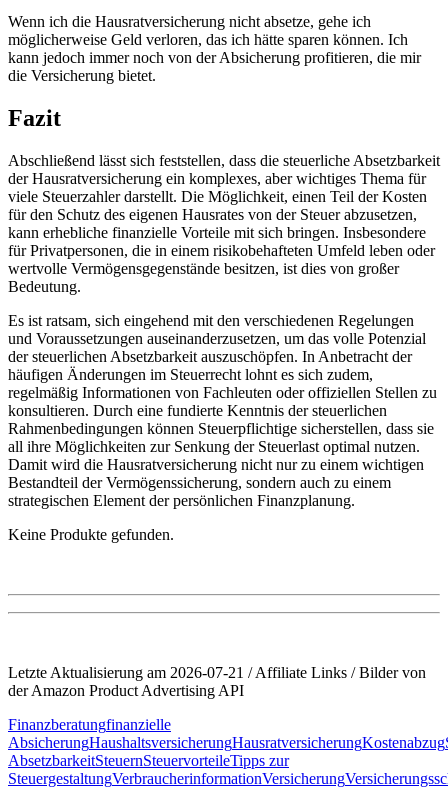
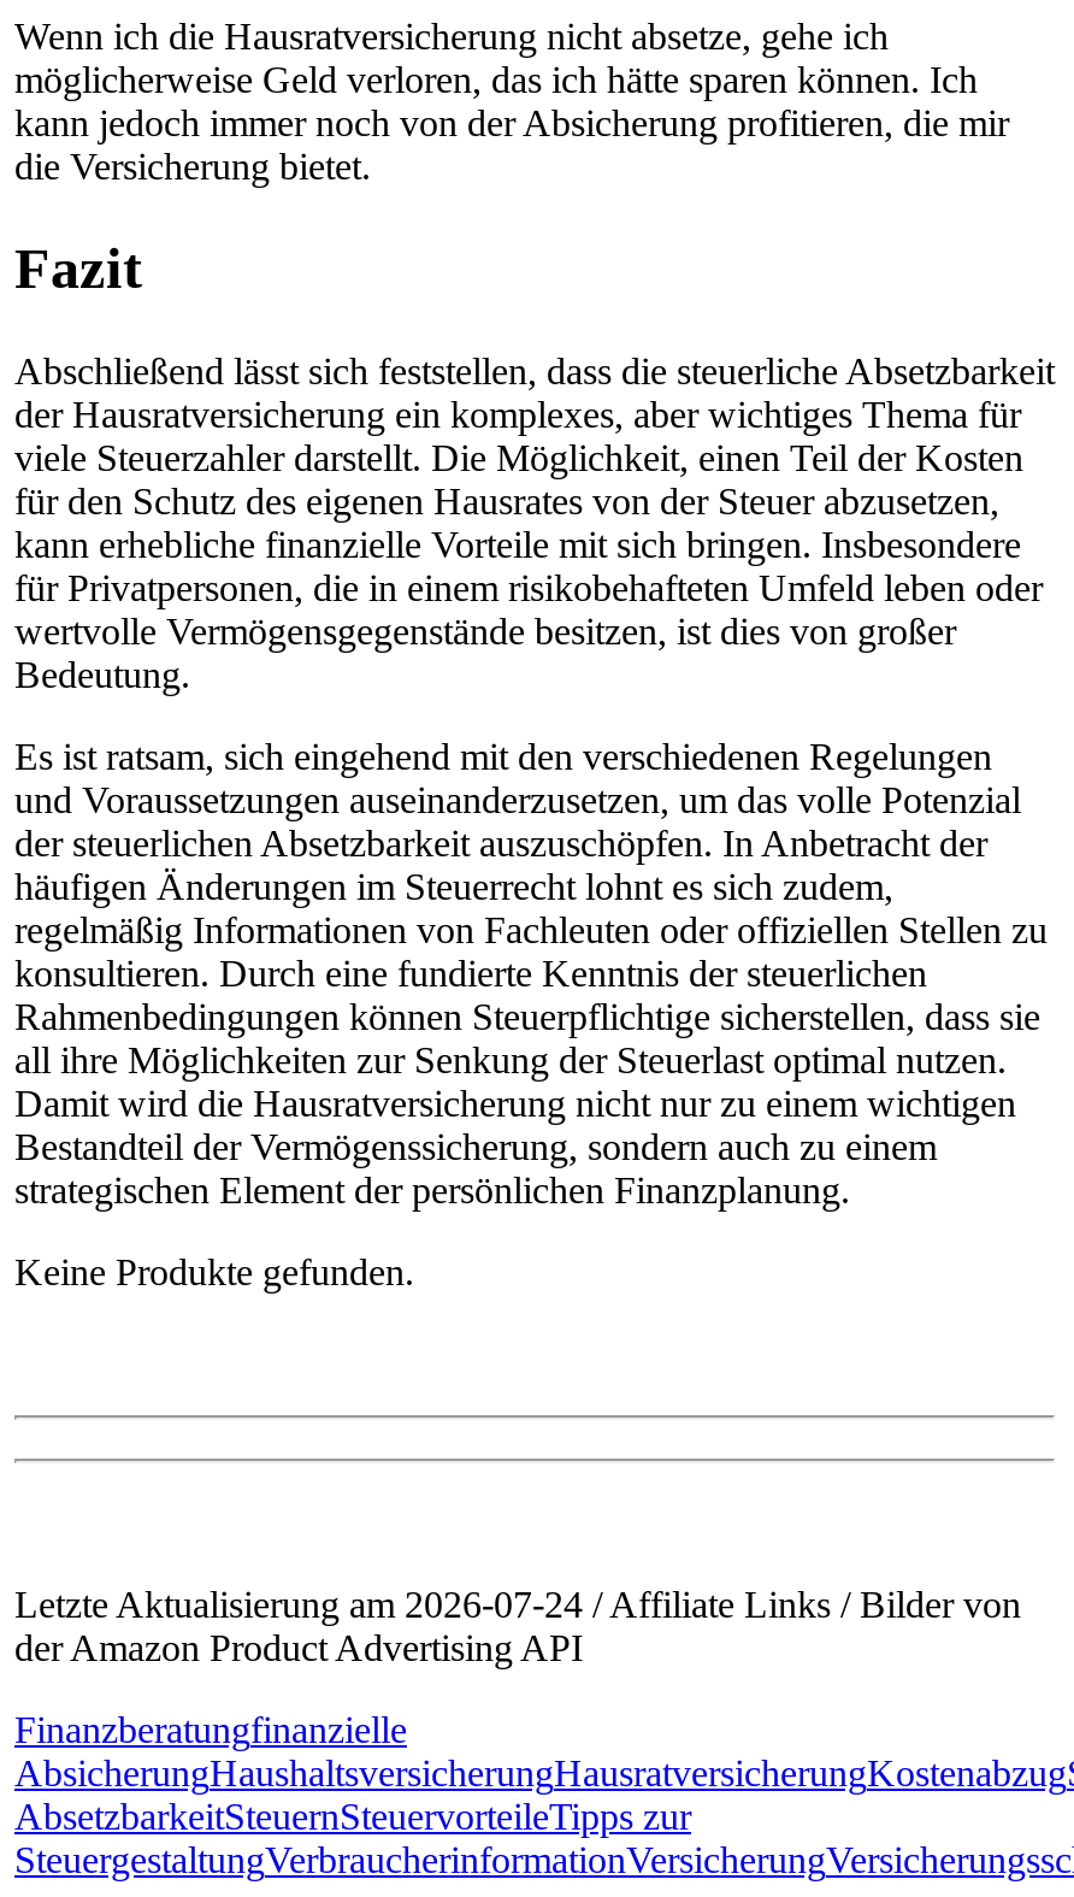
[8,664,426,681] Letzte Aktualisierung am 2026-07-21 / Affiliate Links / Bilder von -> [14,1584,1021,1625] Letzte Aktualisierung am 2026-07-24 / Affiliate Links / Bilder von

